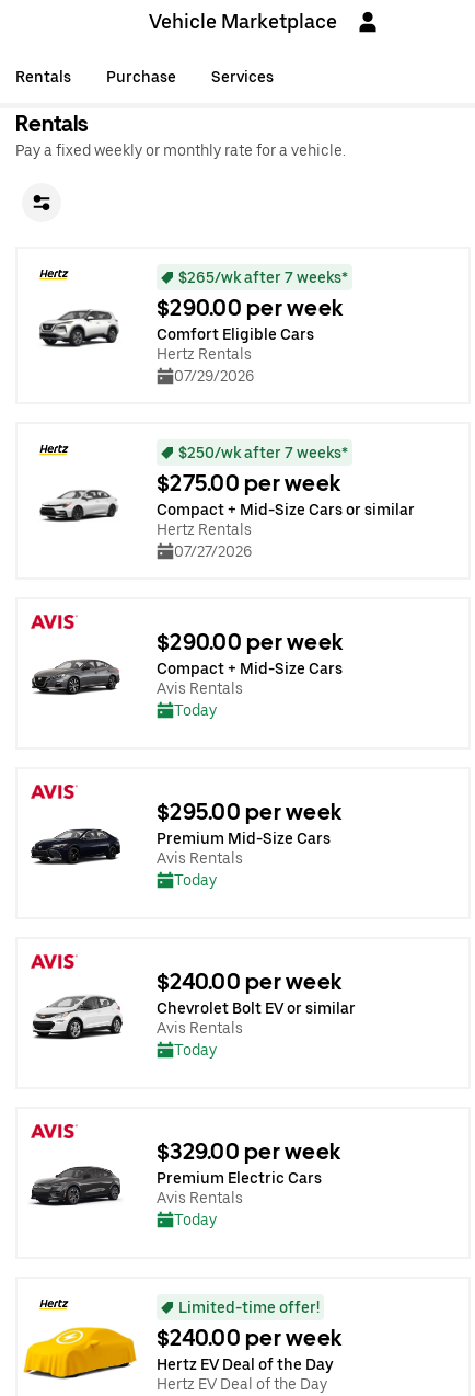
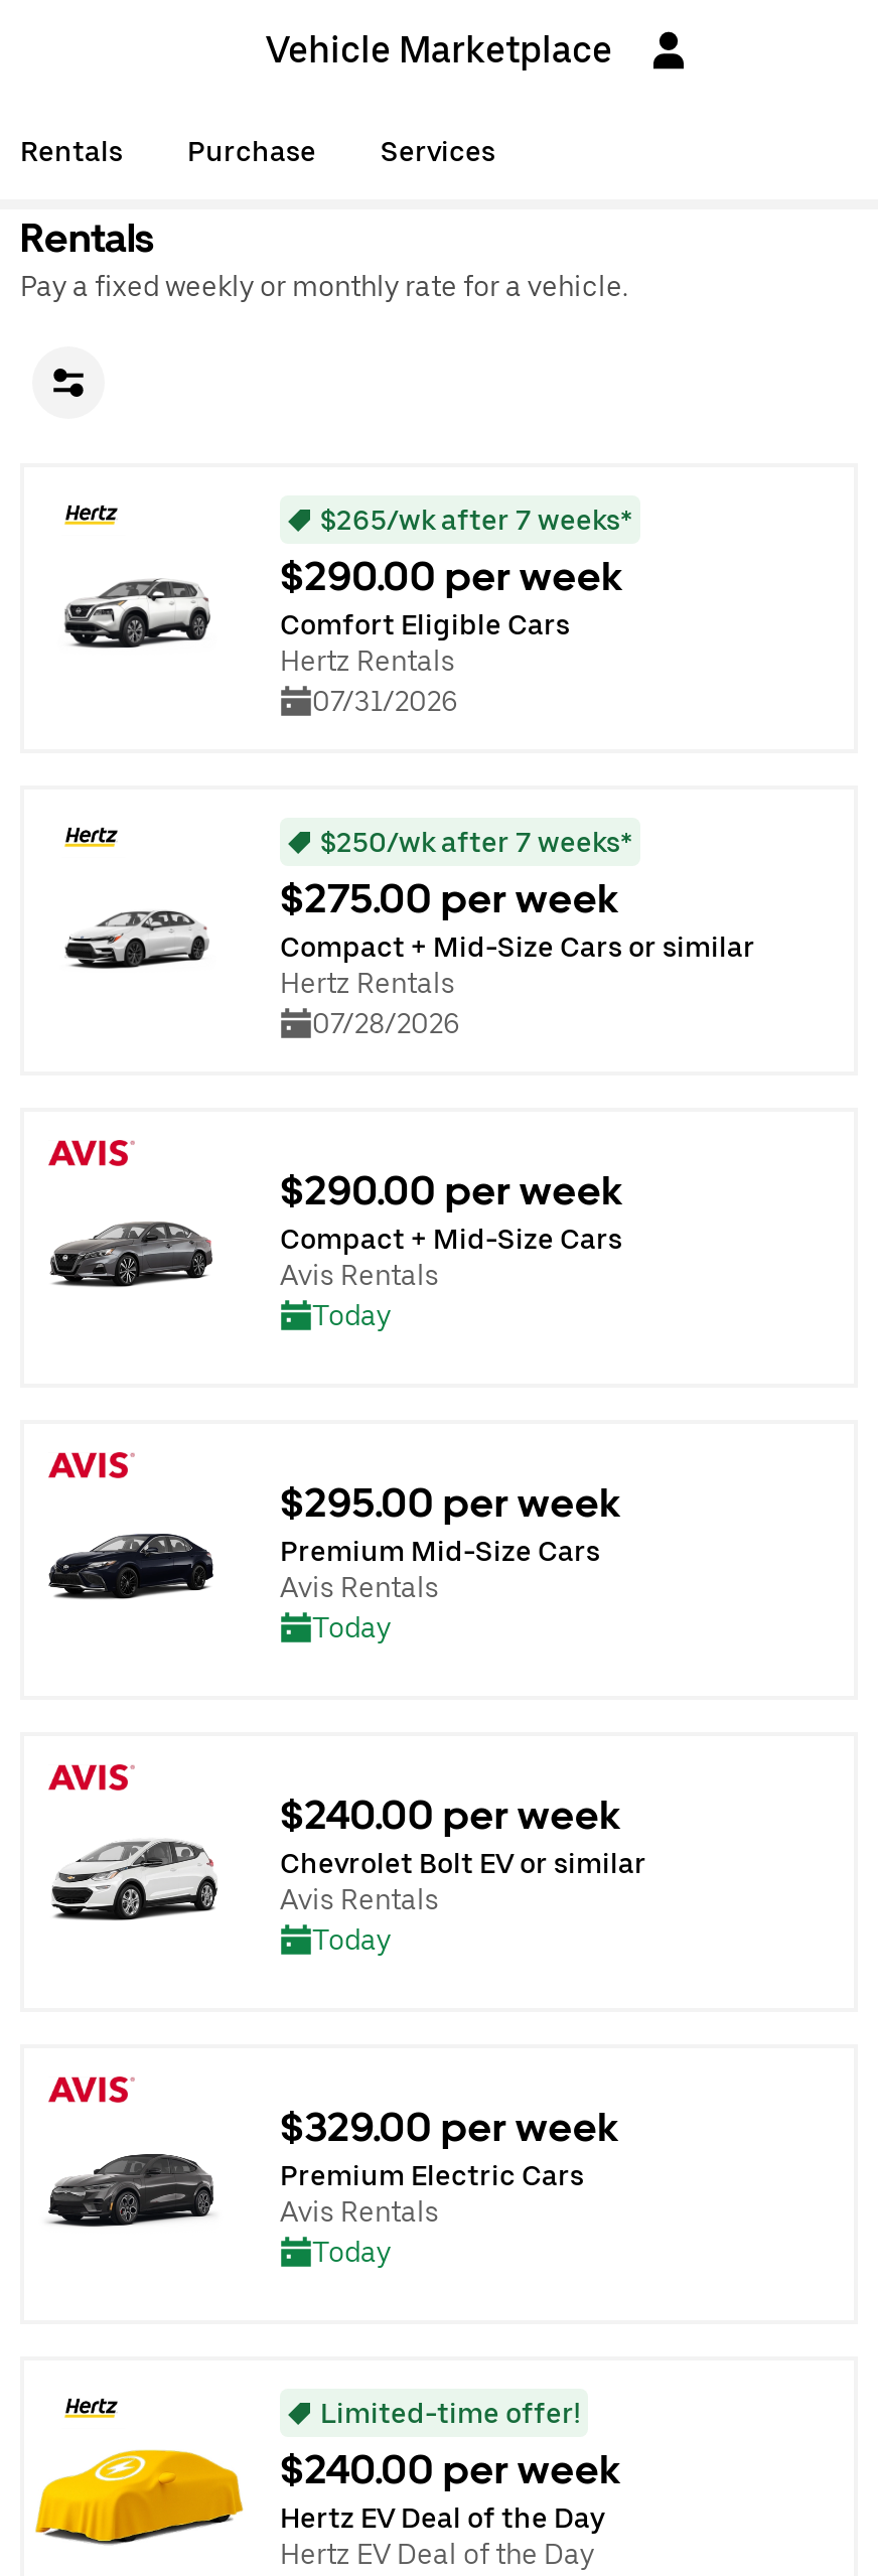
[174,367,254,385] 07/29/2026 -> [312,685,457,717] 07/31/2026
[174,542,252,560] 07/27/2026 -> [312,1007,459,1039] 07/28/2026

